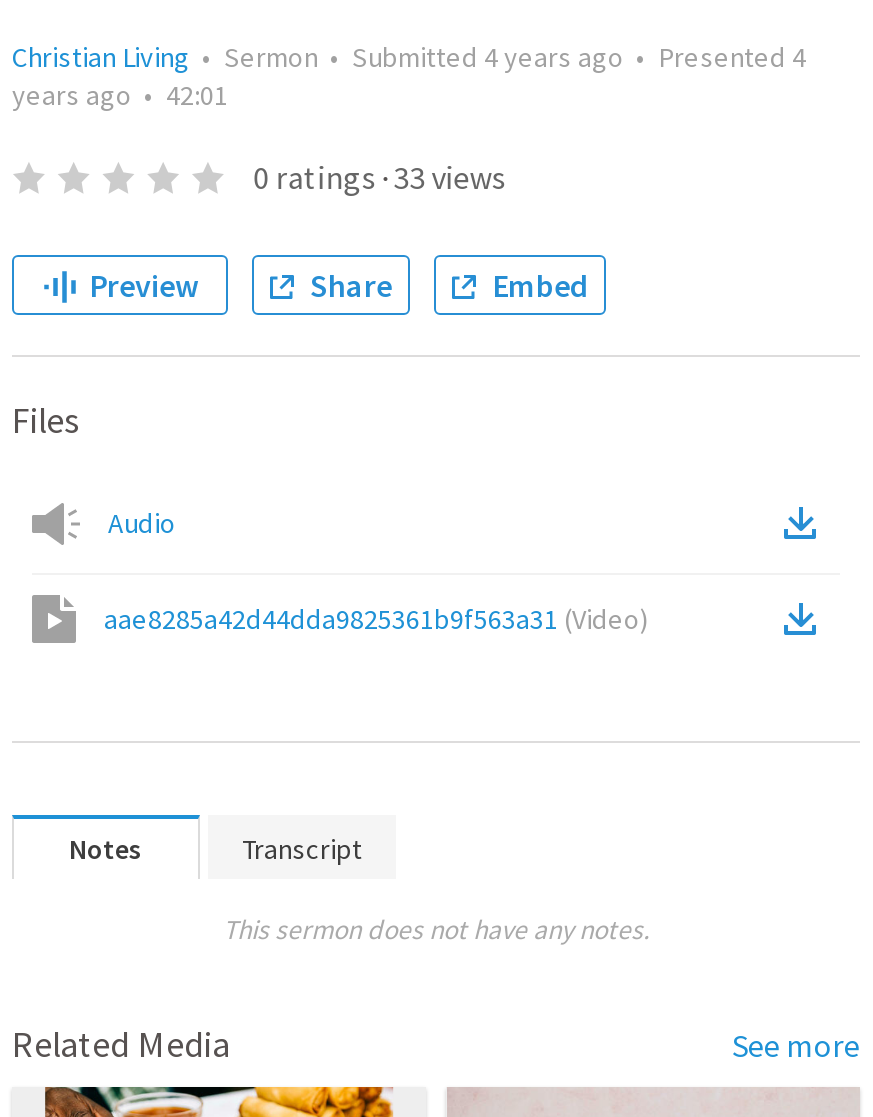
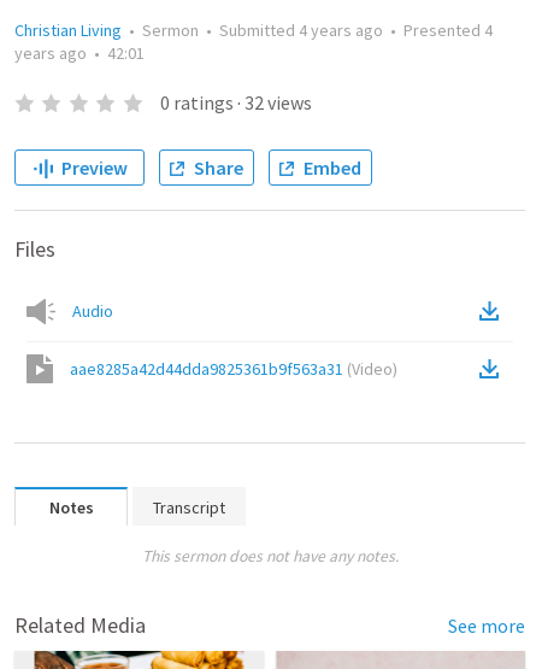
[253,157,505,197] 0 ratings · 33 views -> [160,90,312,115] 0 ratings · 32 views

